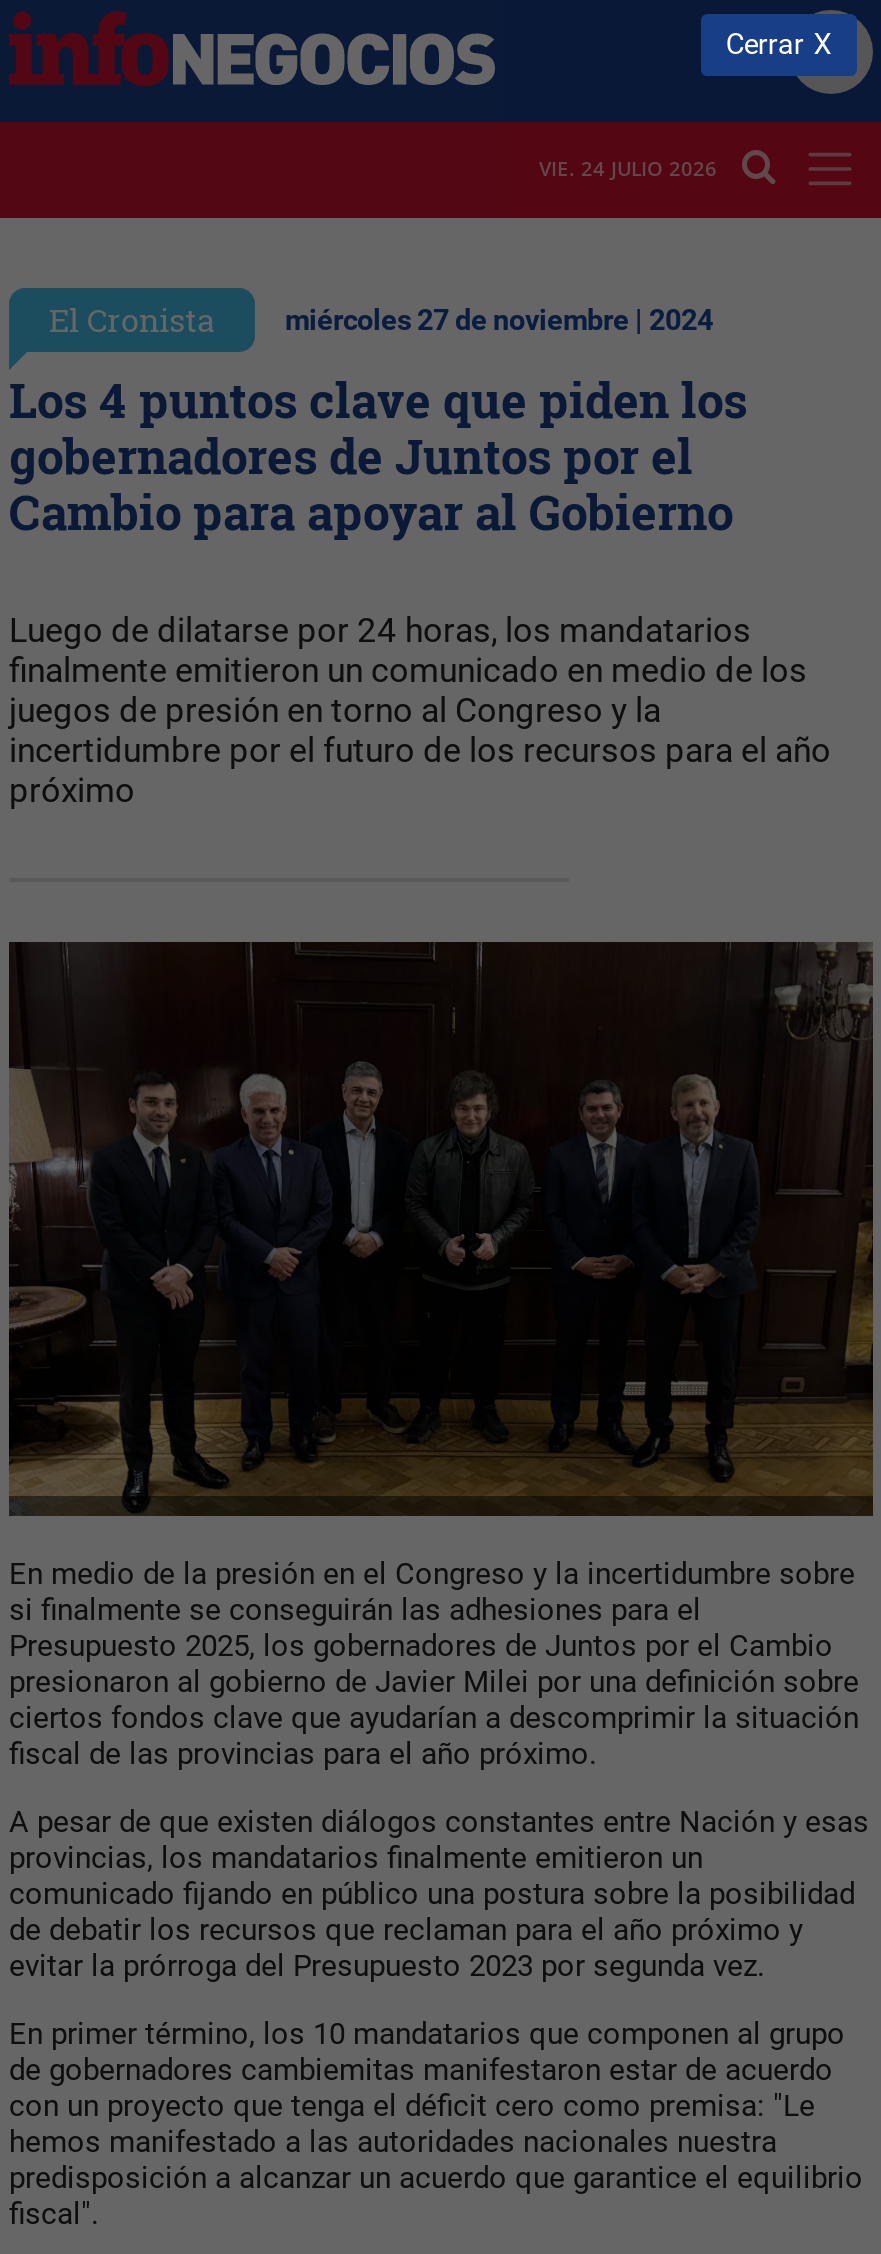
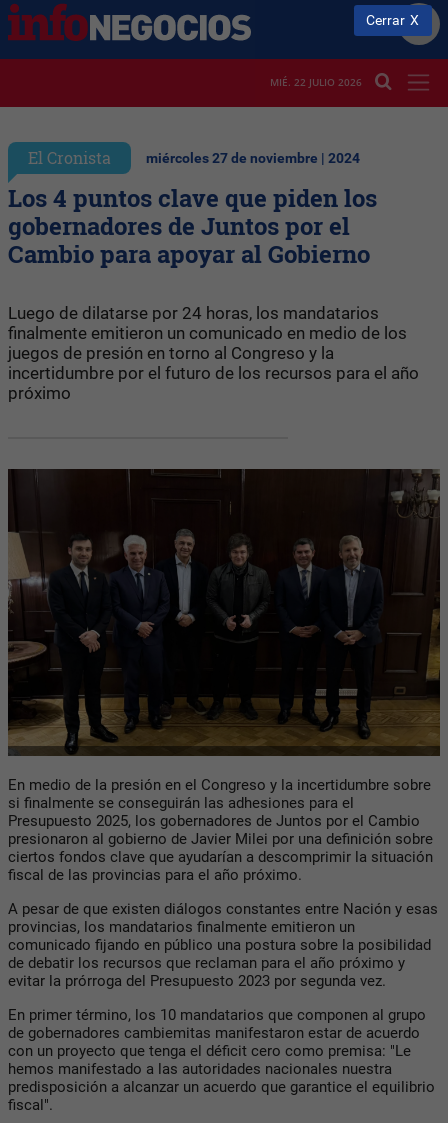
[539,155,717,183] VIE. 24 JULIO 2026 -> [270,75,362,89] MIÉ. 22 JULIO 2026

